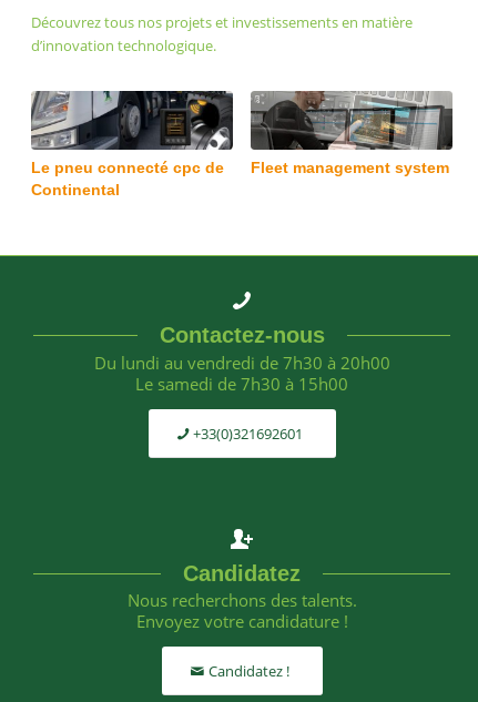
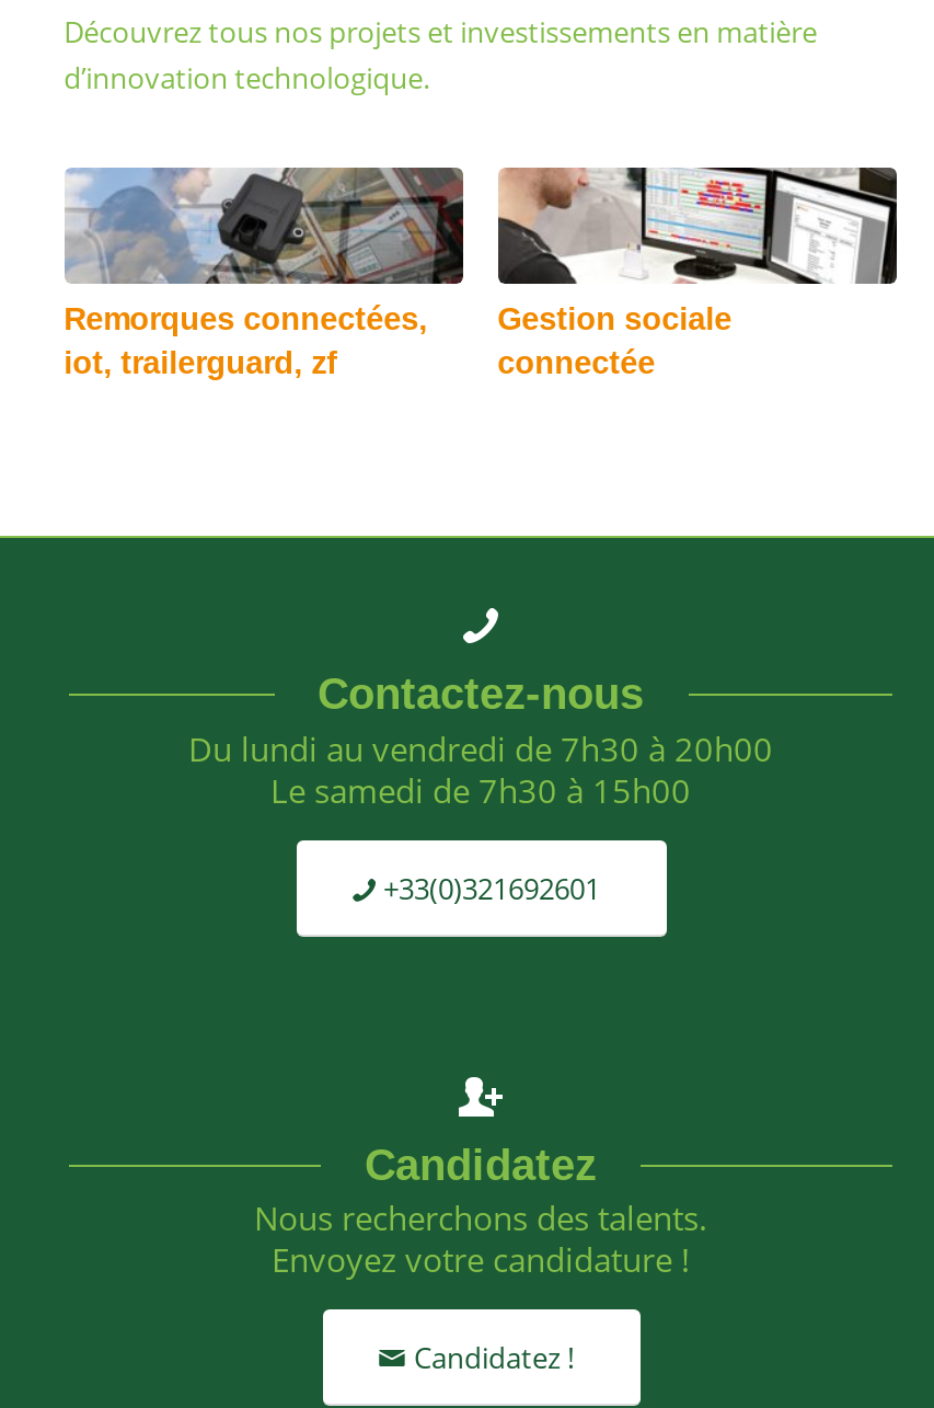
[31,90,232,198] [image] | Le pneu connecté cpc de | Continental -> [64,165,463,380] [image] | Remorques connectées, | iot, trailerguard, zf
[250,91,452,176] [image] | Fleet management system -> [497,168,897,380] [image] | Gestion sociale | connectée

